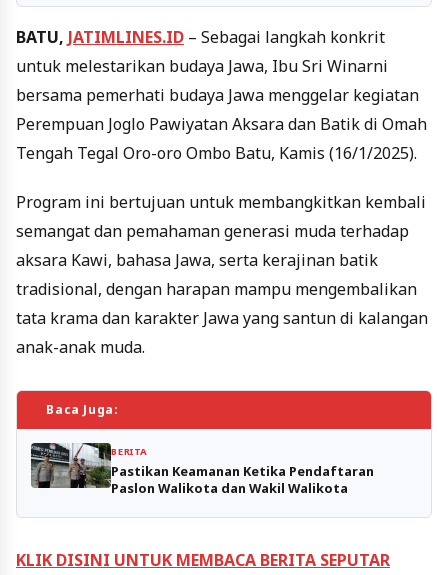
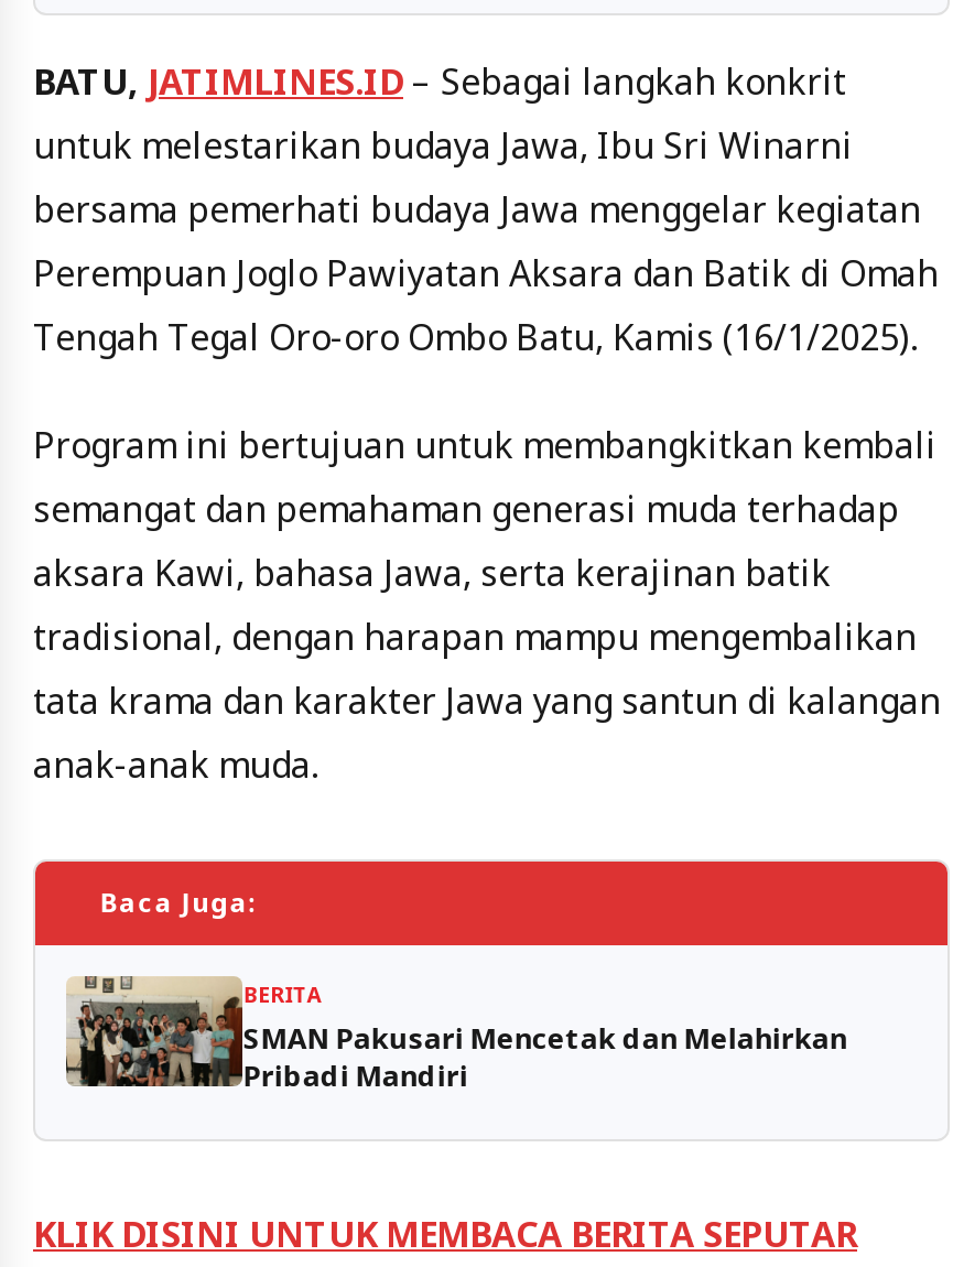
[30,442,374,497] [image] | Pastikan Keamanan Ketika Pendaftaran | Paslon Walikota dan Wakil Walikota -> [66,974,847,1095] [image] | SMAN Pakusari Mencetak dan Melahirkan | Pribadi Mandiri

